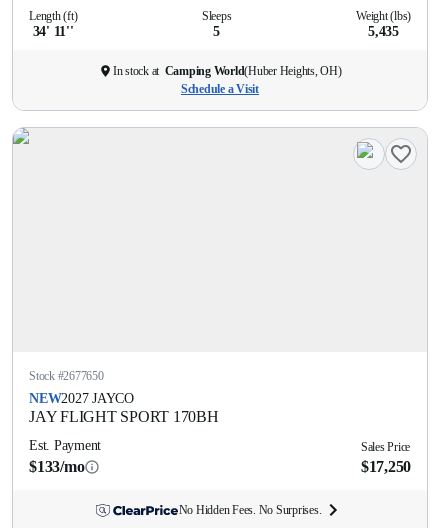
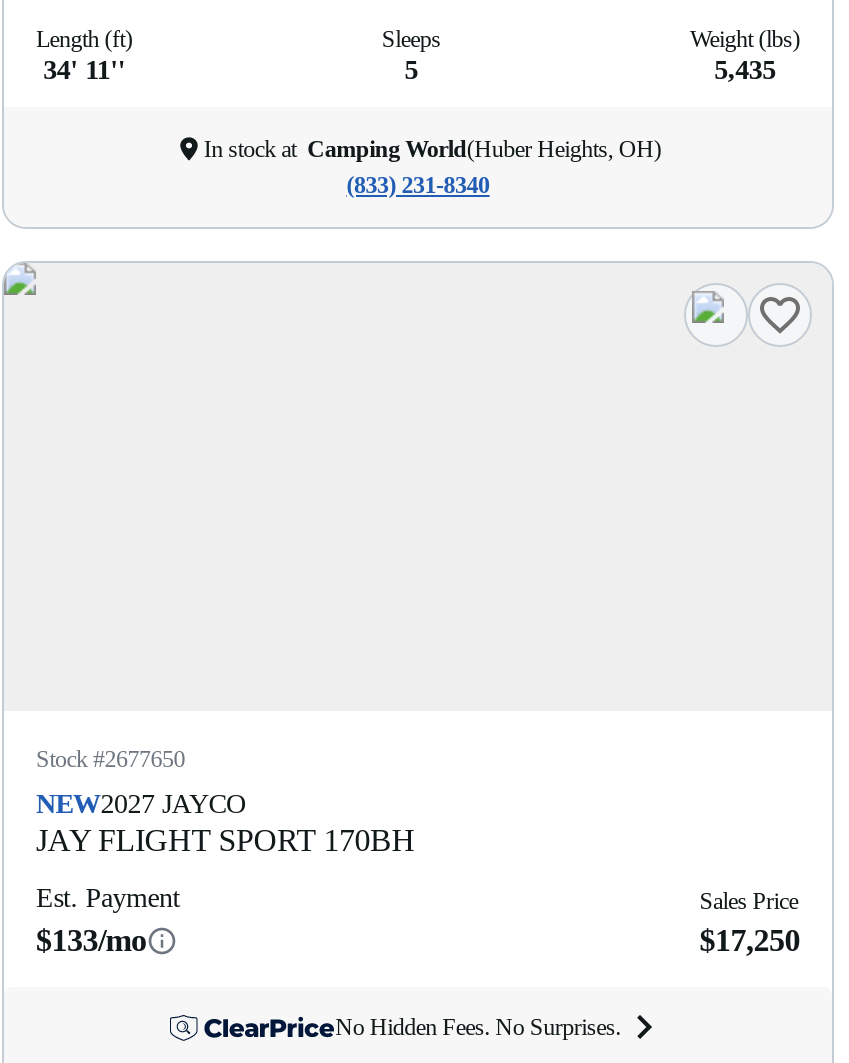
[181,82,259,96] Schedule a Visit -> [346,171,489,199] (833) 231-8340

